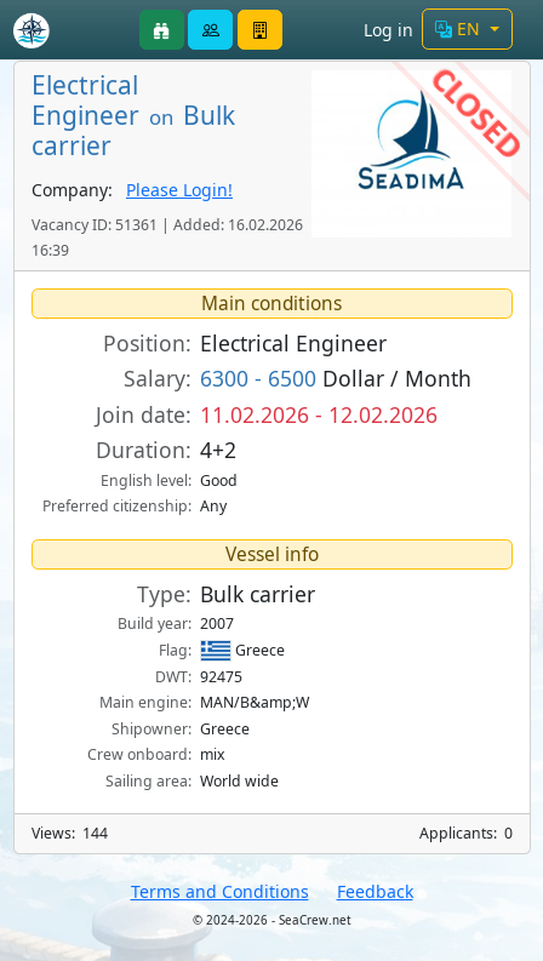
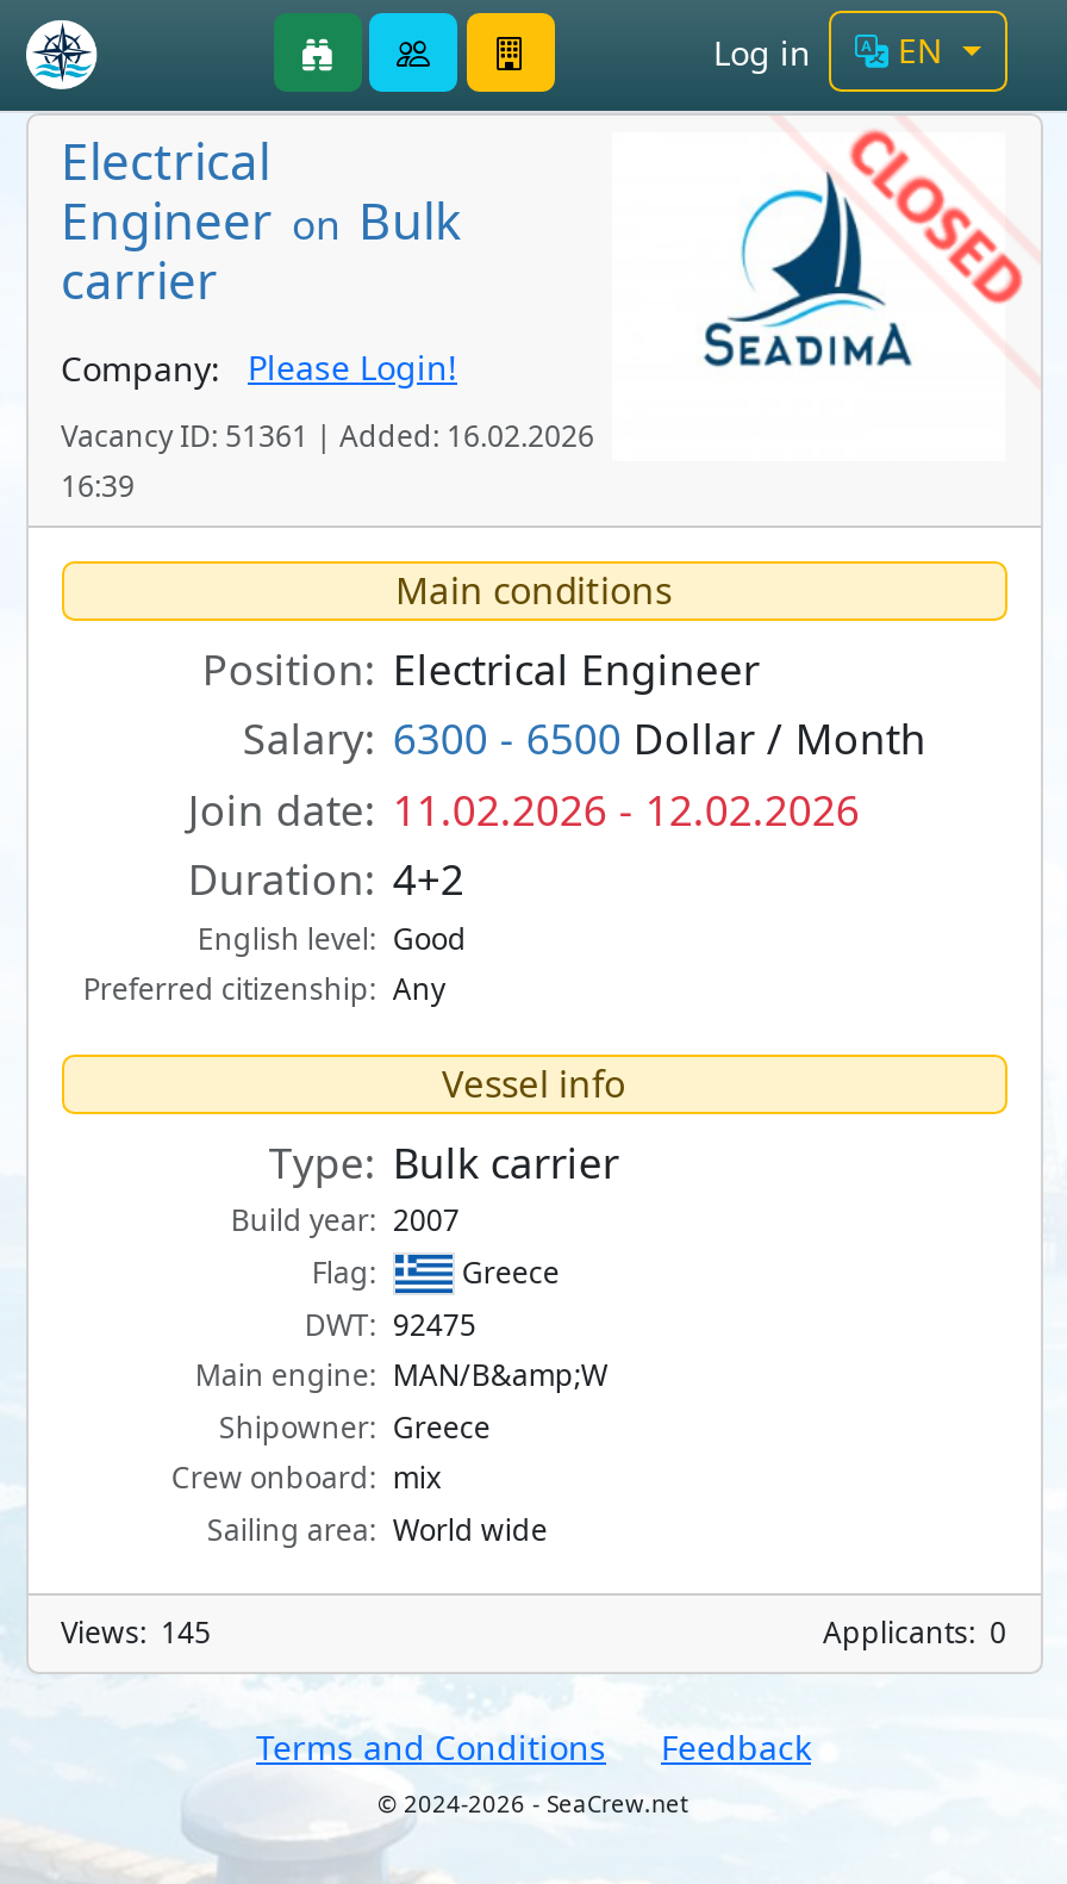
[31,823,107,844] Views: 144 -> [61,1613,211,1653] Views: 145

